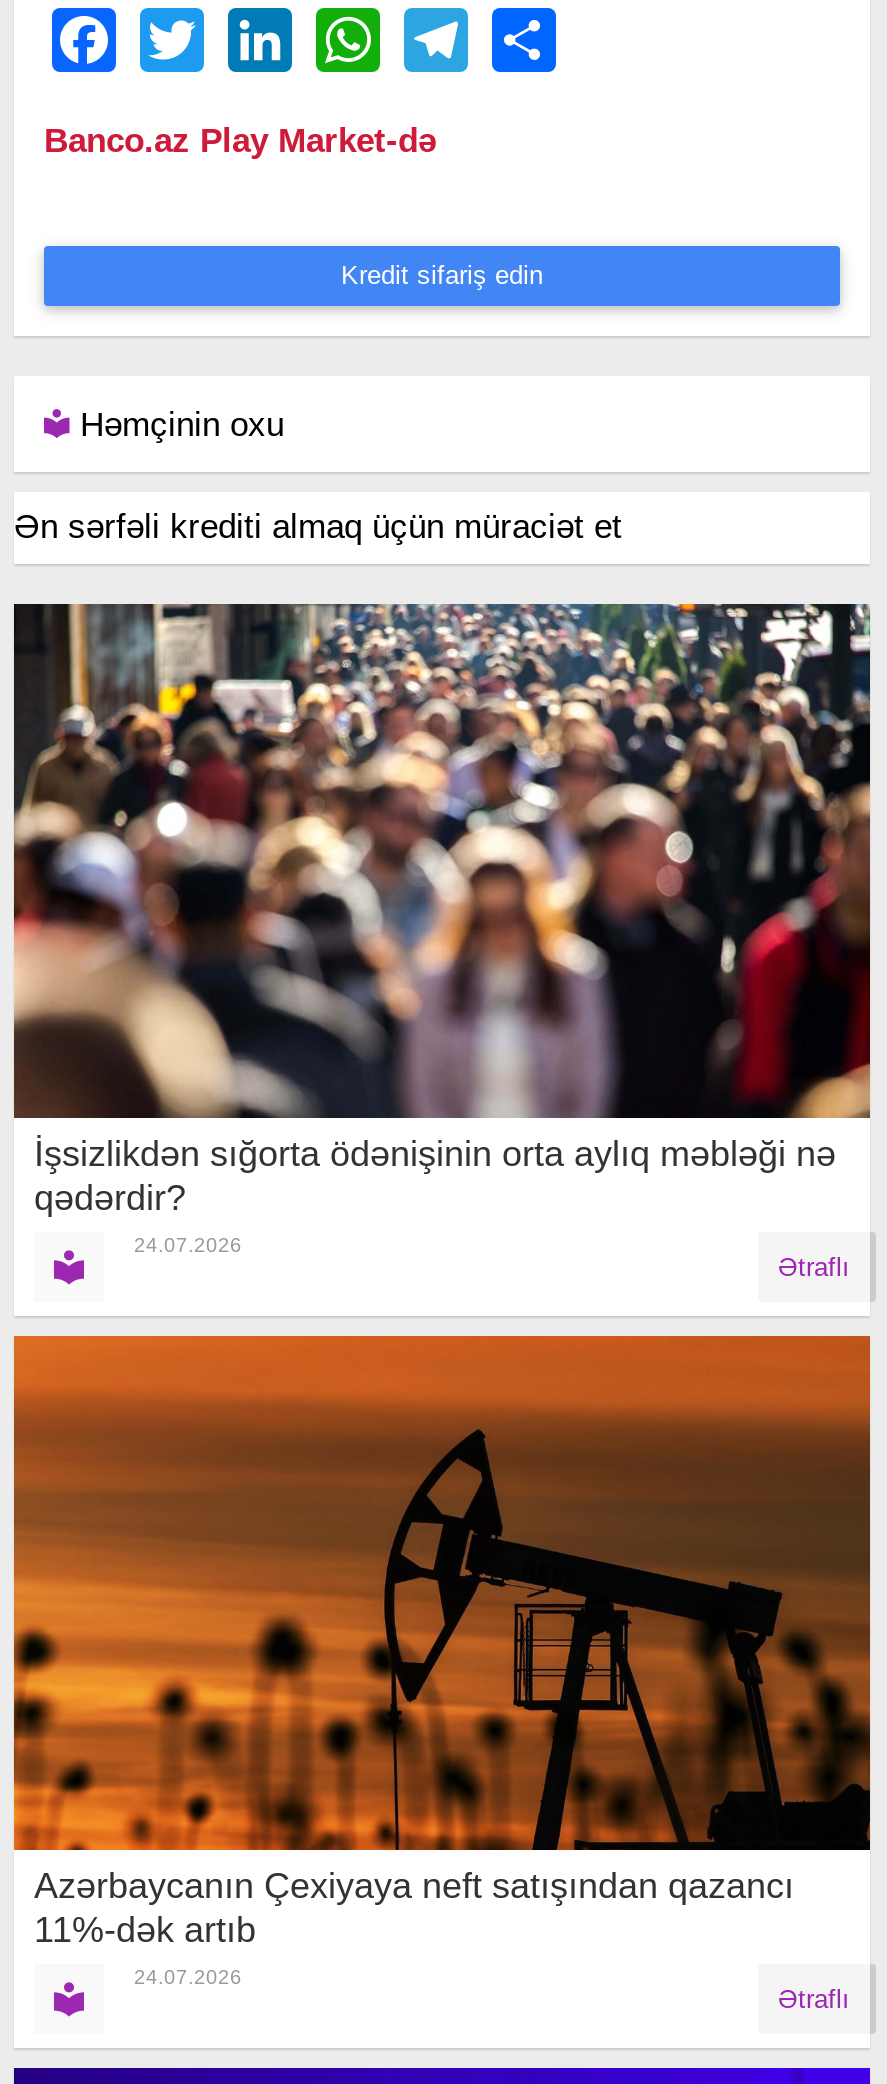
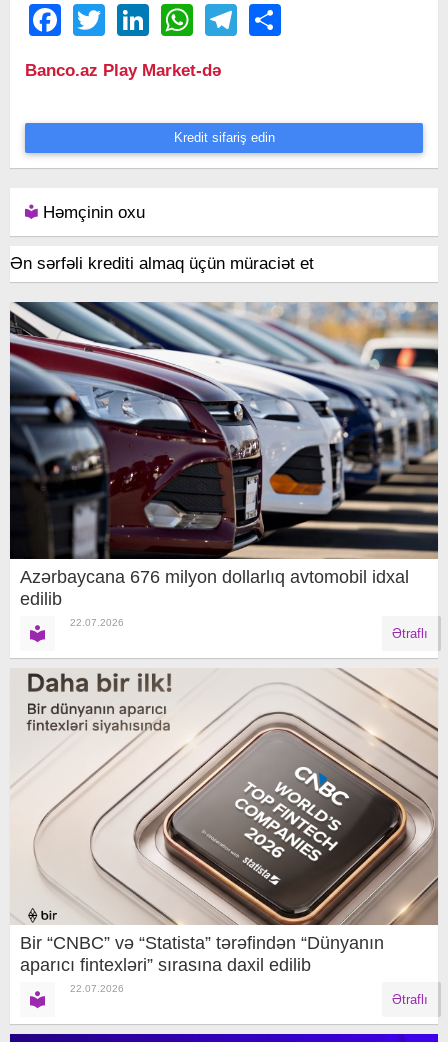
[12,602,872,1256] [image] | İşsizlikdən sığorta ödənişinin orta aylıq məbləği nə | qədərdir? | 24.07.2026 -> [9,301,439,628] [image] | Azərbaycana 676 milyon dollarlıq avtomobil idxal | edilib | 22.07.2026
[12,1334,872,1988] [image] | Azərbaycanın Çexiyaya neft satışından qazancı | 11%-dək artıb | 24.07.2026 -> [10,668,438,994] [image] | Bir “CNBC” və “Statista” tərəfindən “Dünyanın | aparıcı fintexləri” sırasına daxil edilib | 22.07.2026

